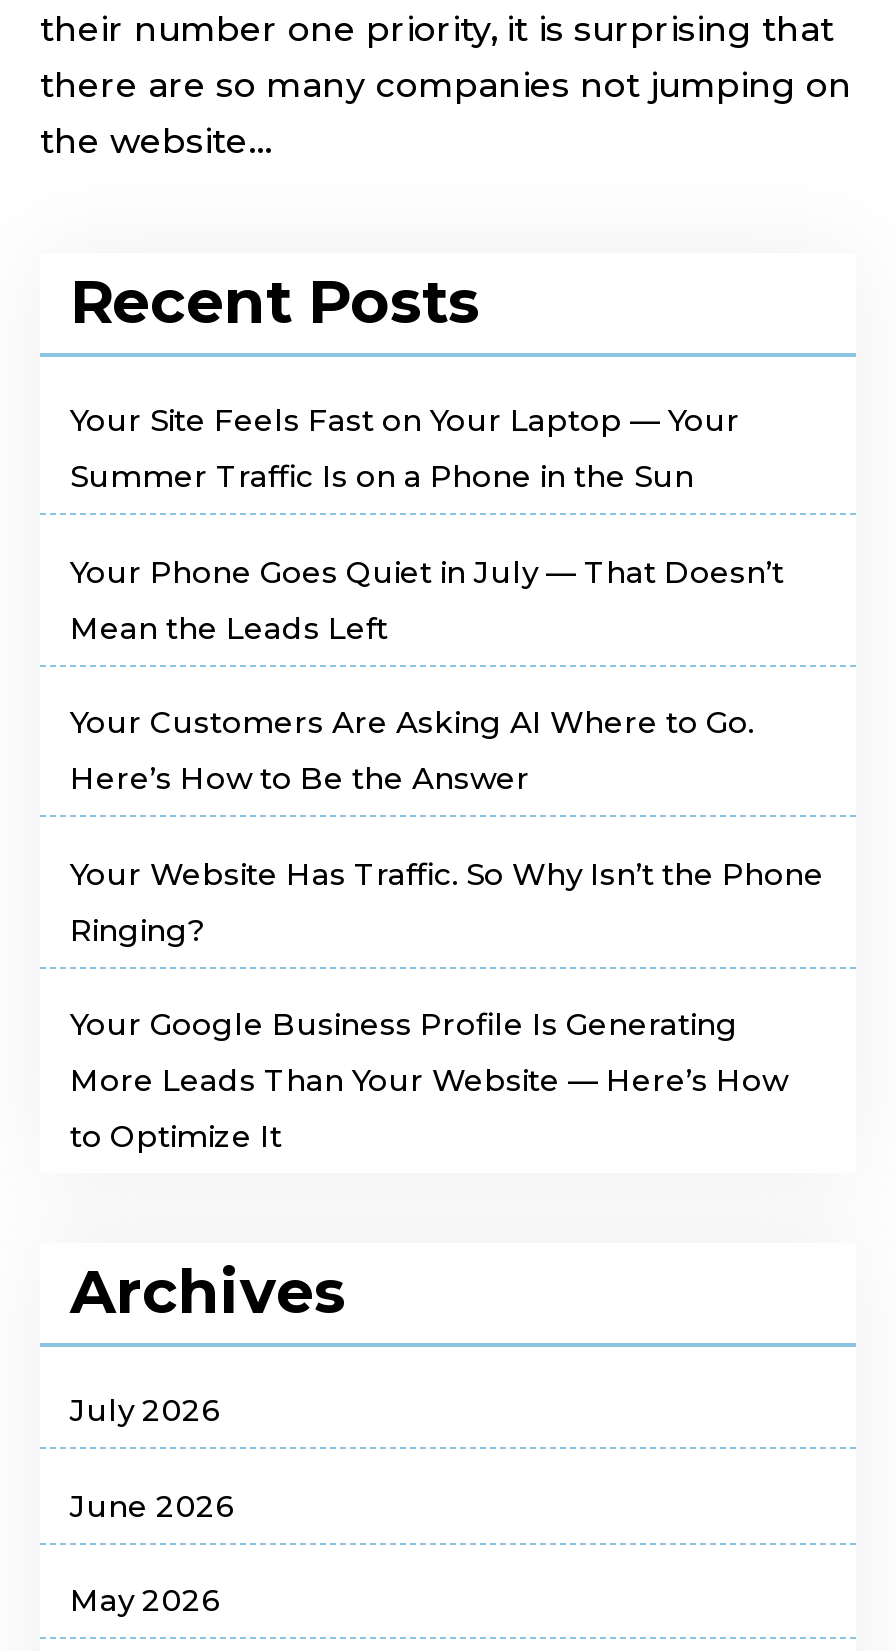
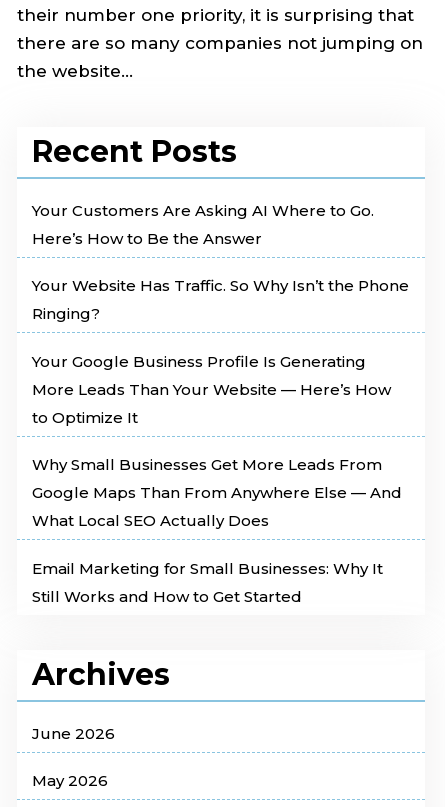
[70,401,784,646] Your Site Feels Fast on Your Laptop — Your | Summer Traffic Is on a Phone in the Sun | Your Phone Goes Quiet in July — That Doesn’t | Mean the Leads Left -> none
moved [70,703,824,1155] -> [32,201,409,427]: Your Customers Are Asking AI Where to Go. | Here’s How to Be the Answer | Your Website Has Traffic. So Why Isn’t the Phone | Ringing? | Your Google Business Profile Is Generating | More Leads Than Your Website — Here’s How | to Optimize It
none -> [32,455,402,606] Why Small Businesses Get More Leads From | Google Maps Than From Anywhere Else — And | What Local SEO Actually Does | Email Marketing for Small Businesses: Why It | Still Works and How to Get Started
moved [70,1255,346,1329] -> [32,656,170,693]: Archives
[70,1391,222,1429] July 2026 -> none

